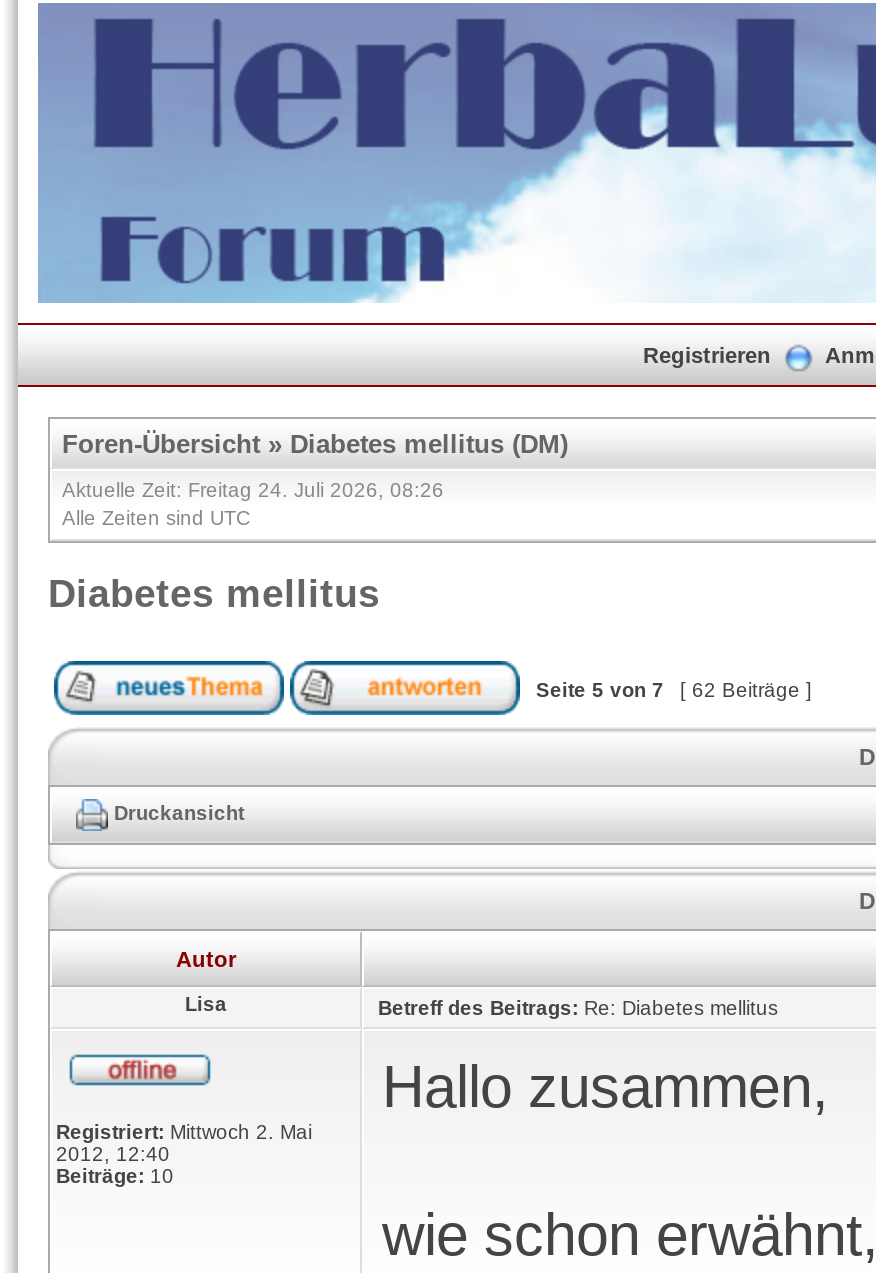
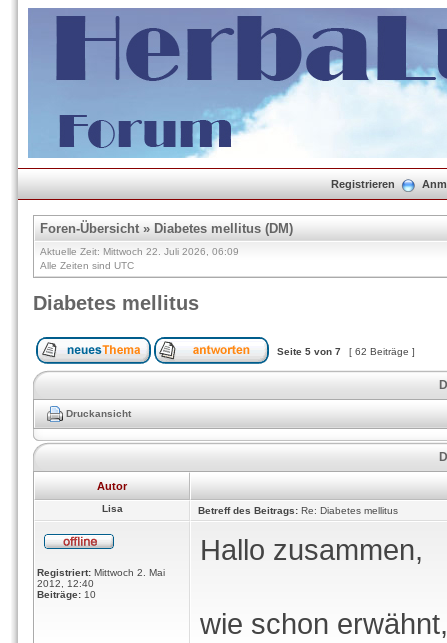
[62,479,444,501] Aktuelle Zeit: Freitag 24. Juli 2026, 08:26 -> [40,246,239,257] Aktuelle Zeit: Mittwoch 22. Juli 2026, 06:09

